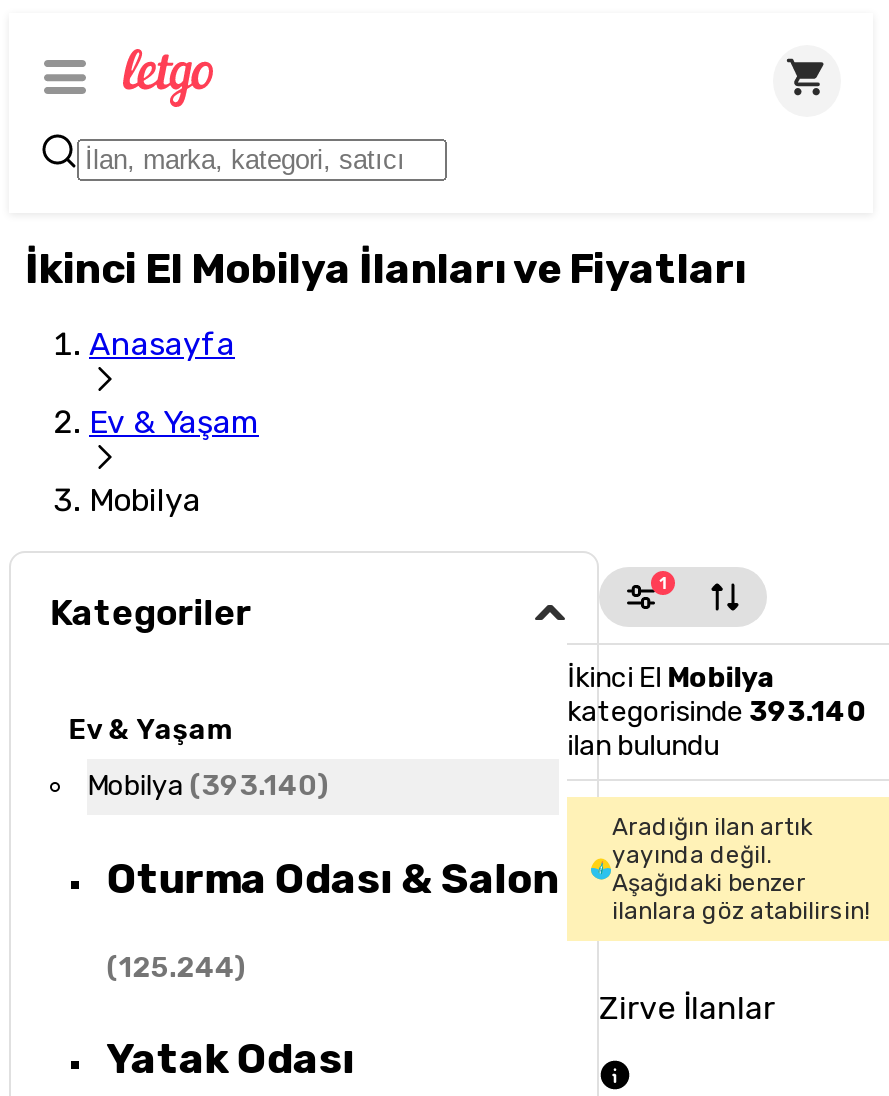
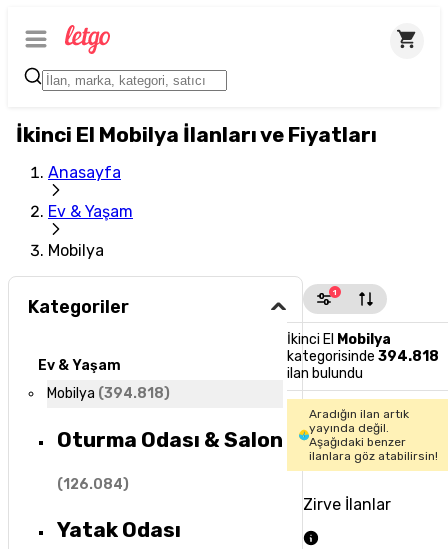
[567,695,867,729] kategorisinde 393.140 -> [287,348,439,365] kategorisinde 394.818
[88,769,330,803] Mobilya (393.140) -> [47,385,170,402] Mobilya (394.818)
[107,951,247,985] (125.244) -> [57,476,129,493] (126.084)

